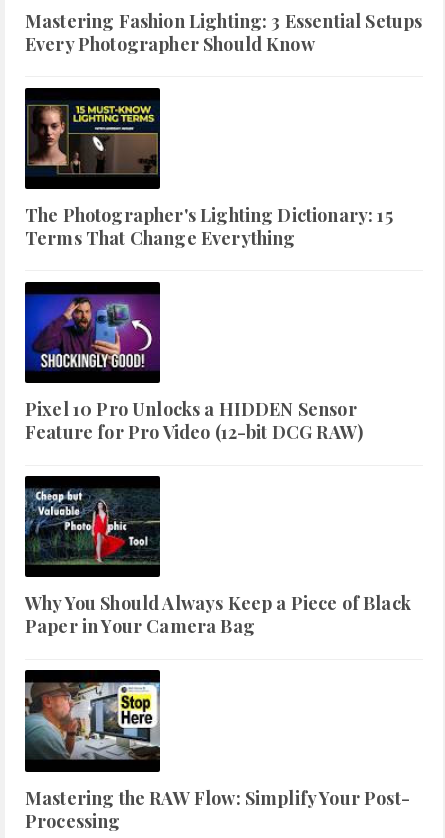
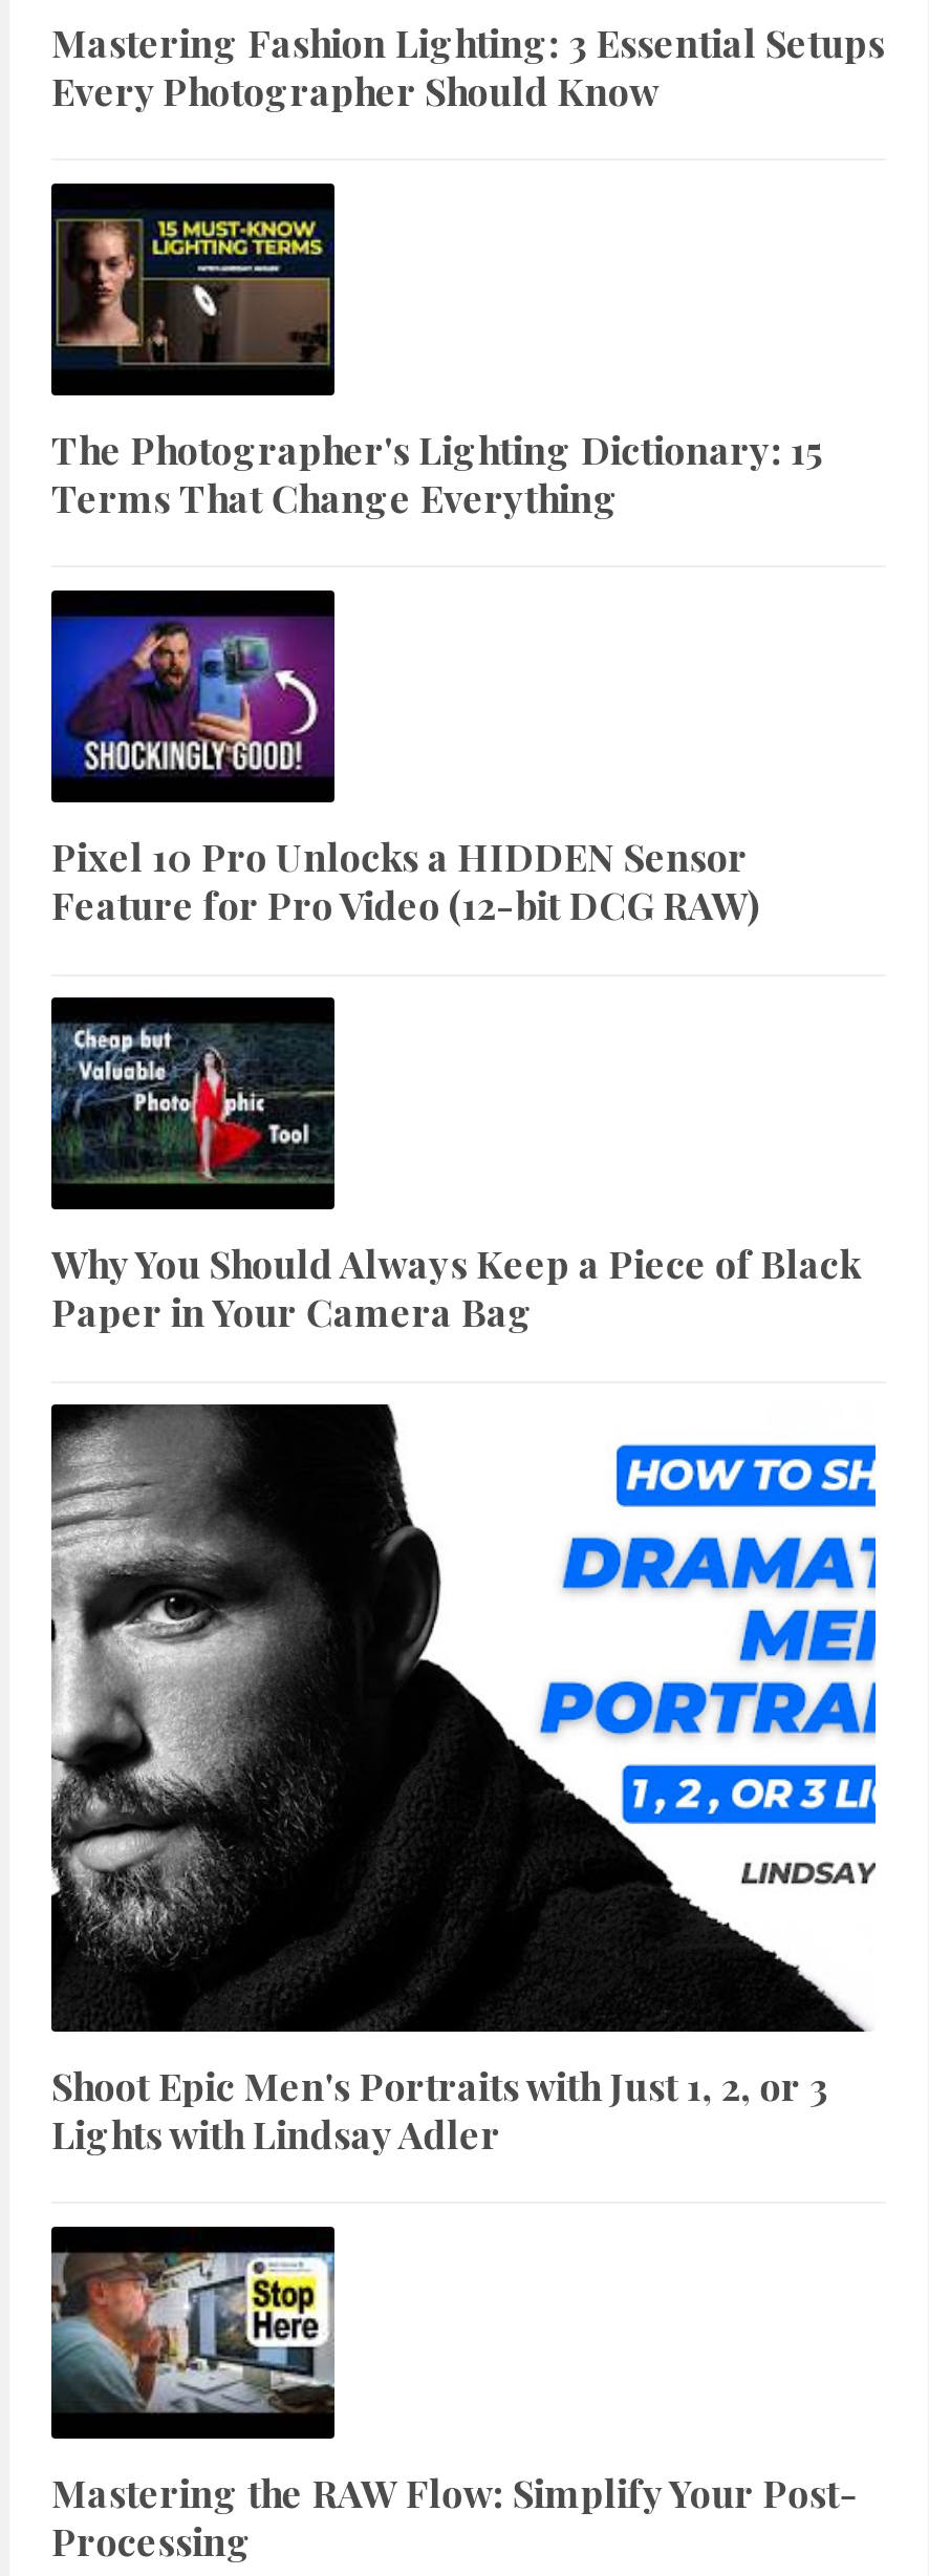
none -> [49,1402,878,2159] [image] | Shoot Epic Men's Portraits with Just 1, 2, or 3 | Lights with Lindsay Adler

